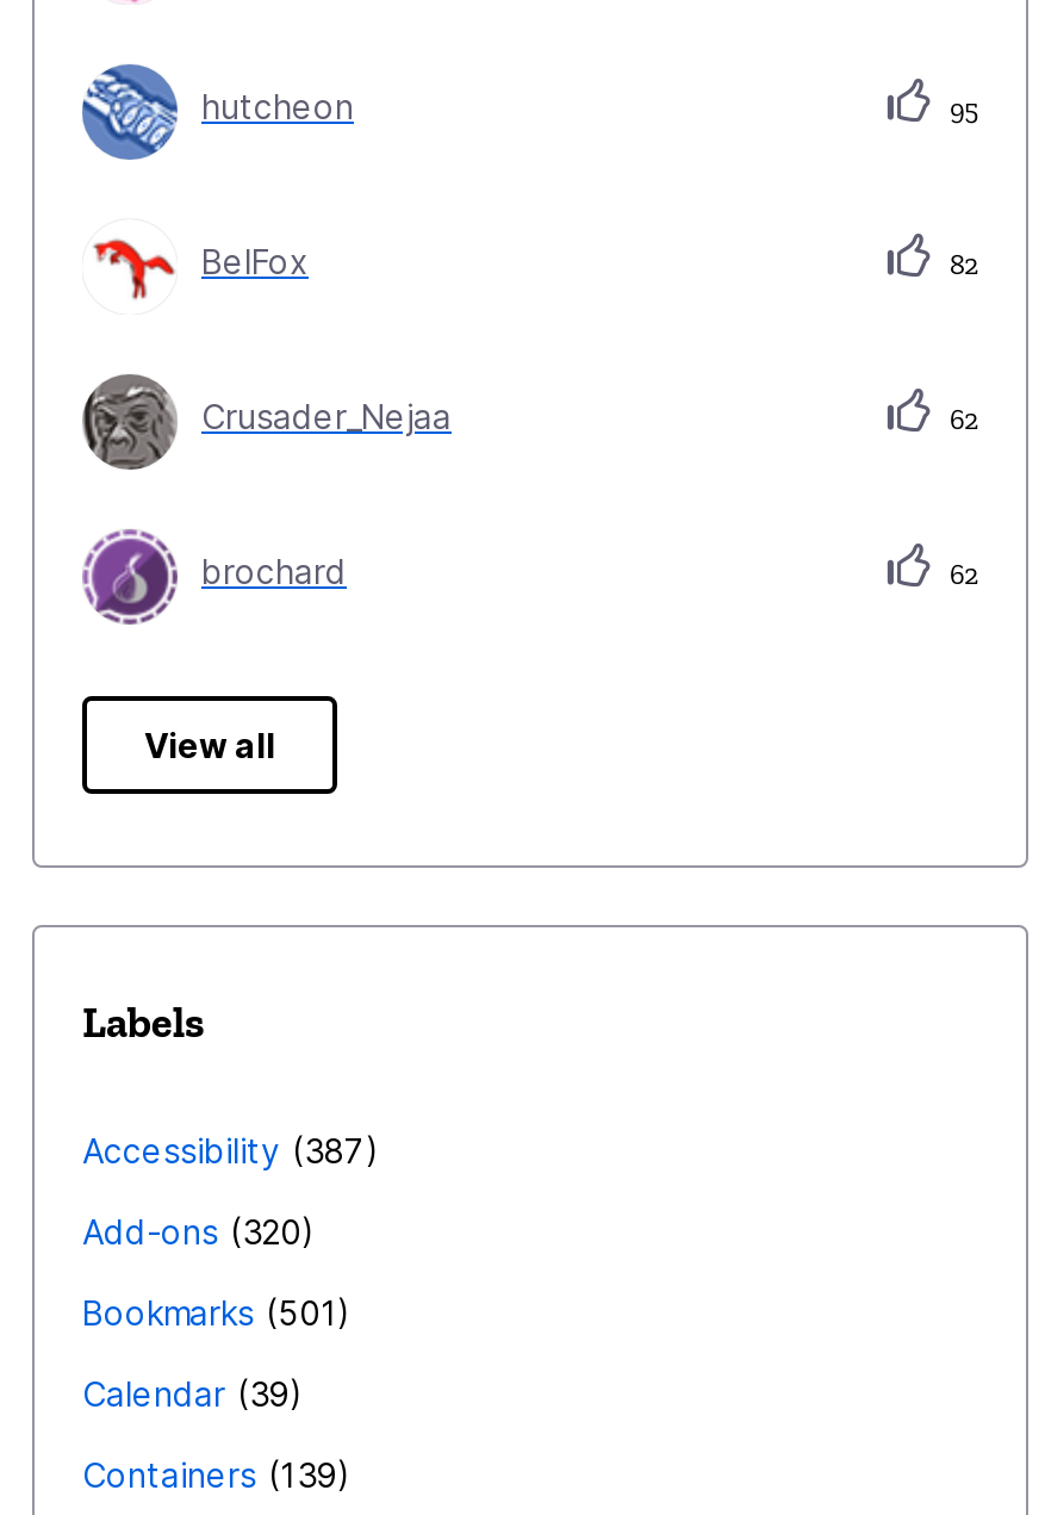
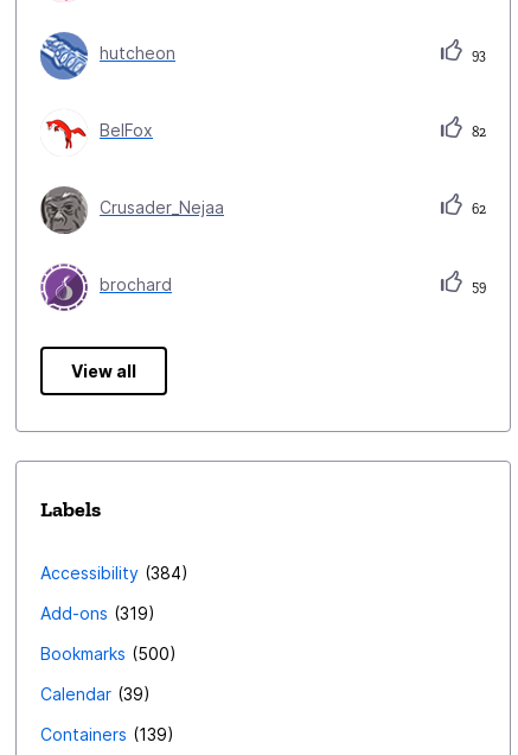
[943,93,978,127] 95 -> [468,47,486,63] 93
[943,558,978,592] 62 -> [468,278,486,295] 59
[82,1131,366,1171] Accessibility 387 -> [40,563,181,583] Accessibility 384
[82,1212,301,1253] Add-ons 320 -> [40,604,148,624] Add-ons 319
[82,1293,337,1334] Bookmarks 501 -> [40,644,170,664] Bookmarks 500

